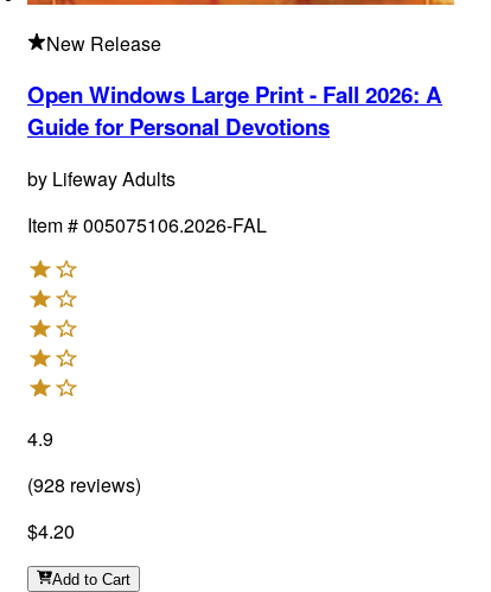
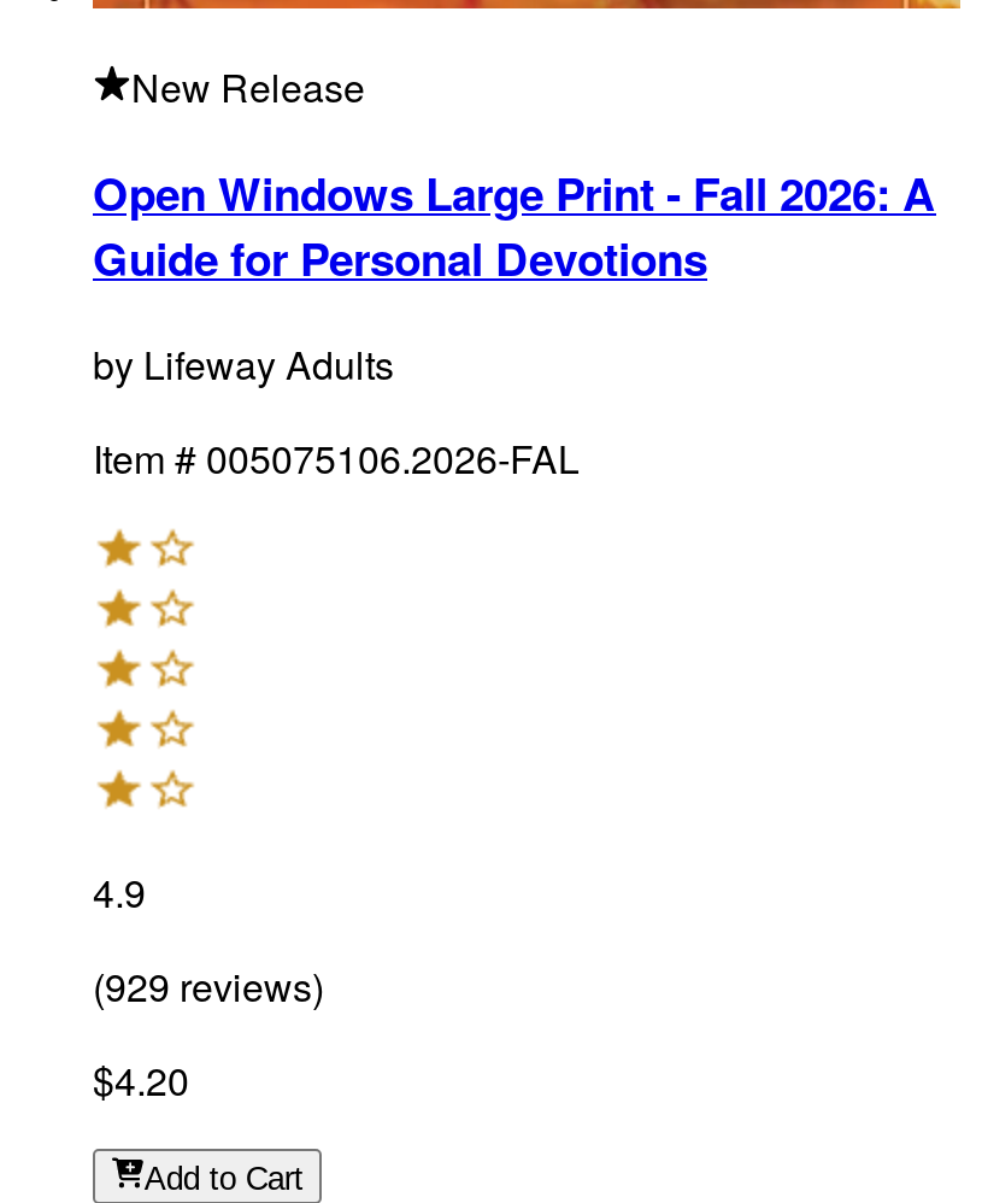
[27,471,141,498] (928 reviews) -> [93,957,324,1013] (929 reviews)

